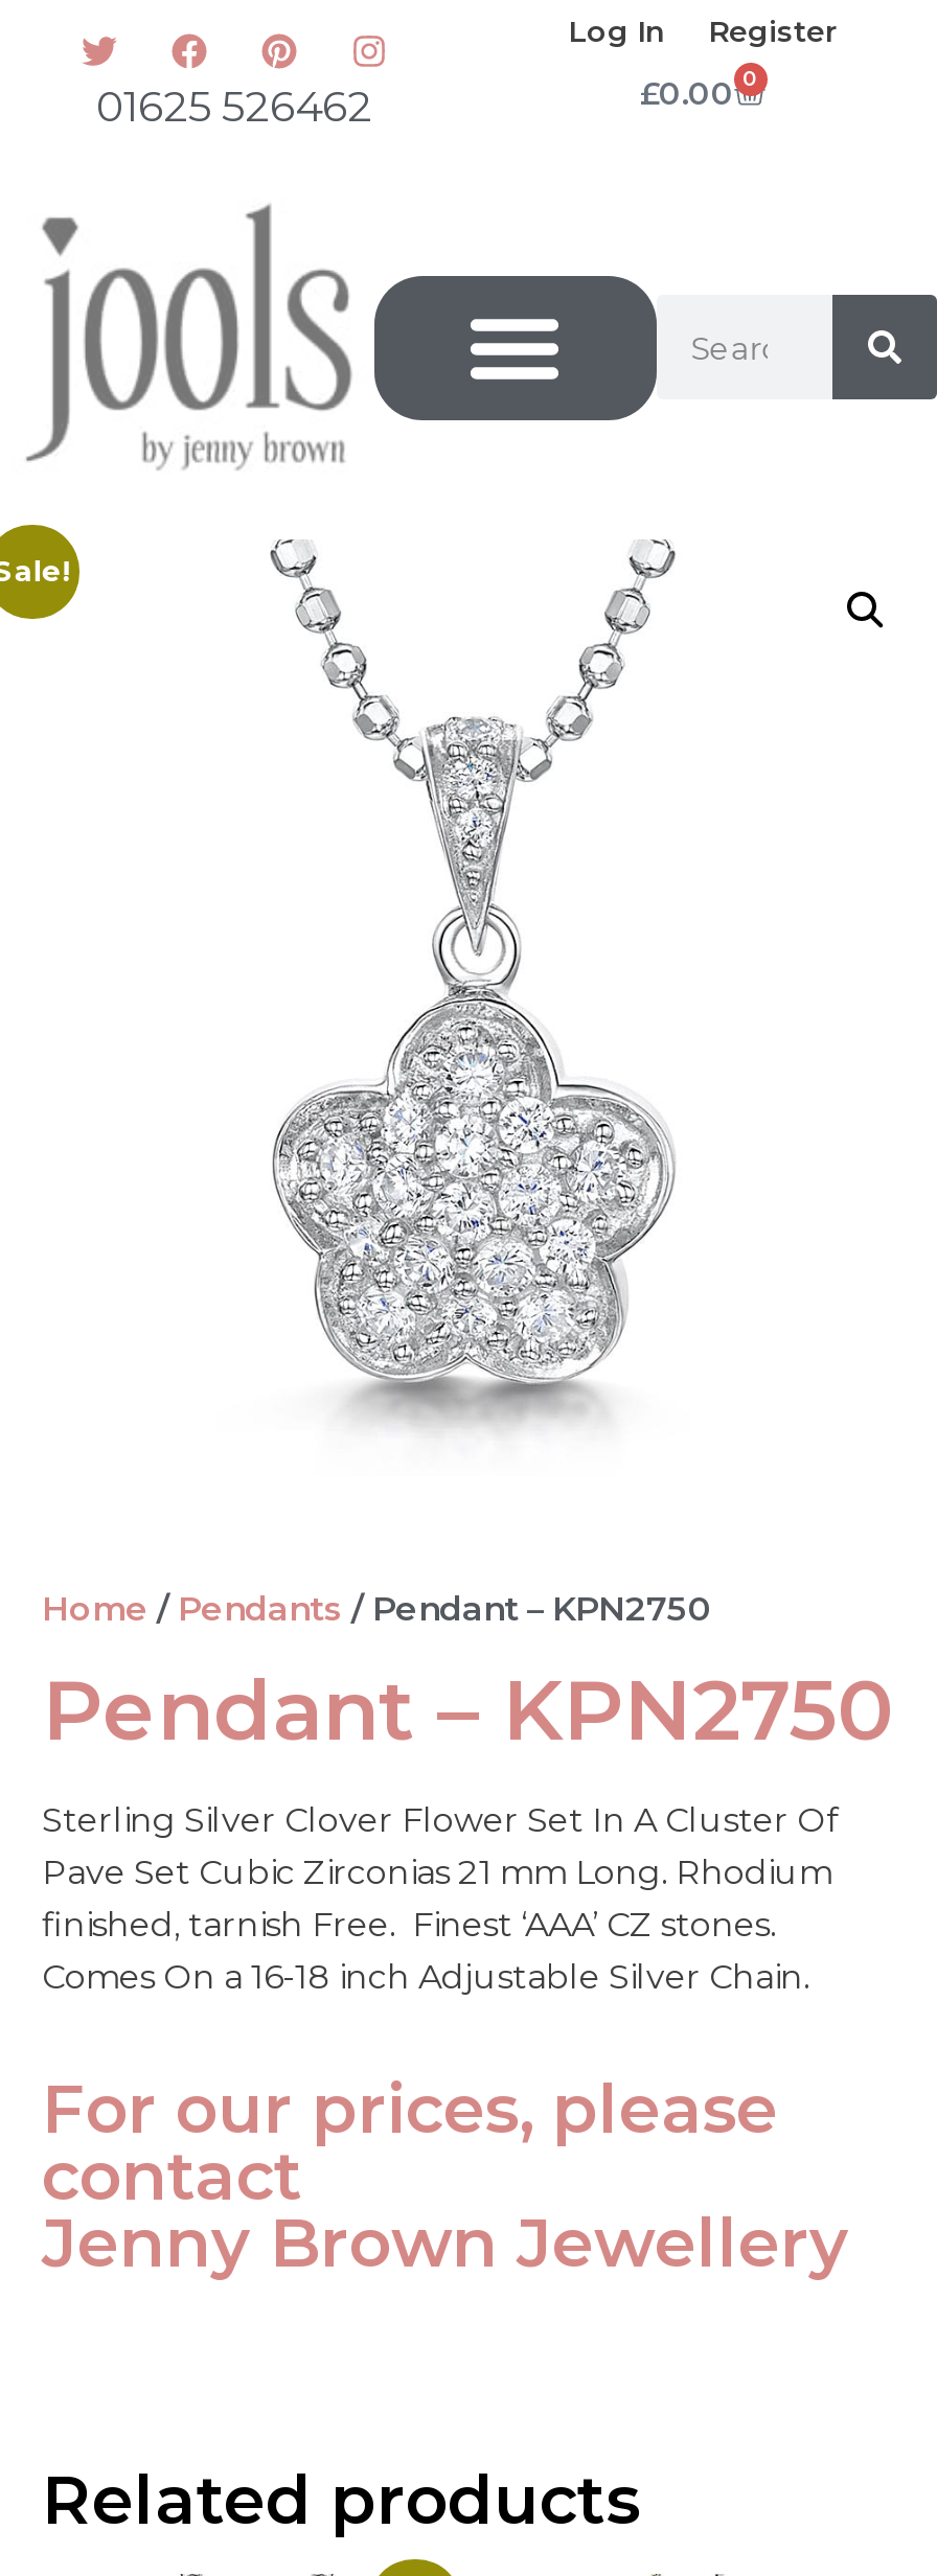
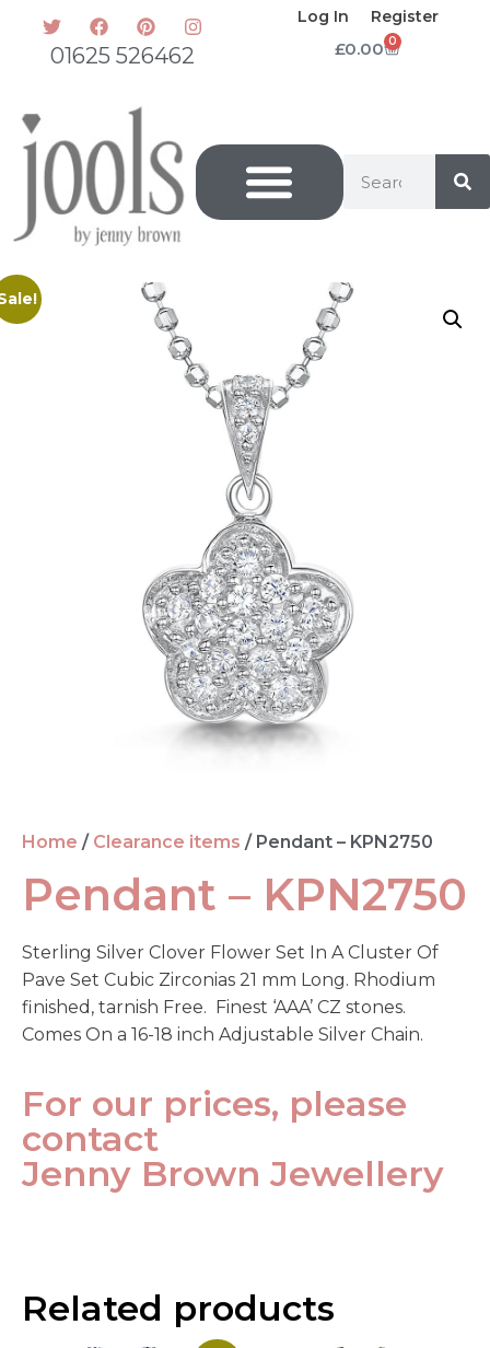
[42,1590,711,1629] Home / Pendants / Pendant – KPN2750 -> [22,832,433,853] Home / Clearance items / Pendant – KPN2750

